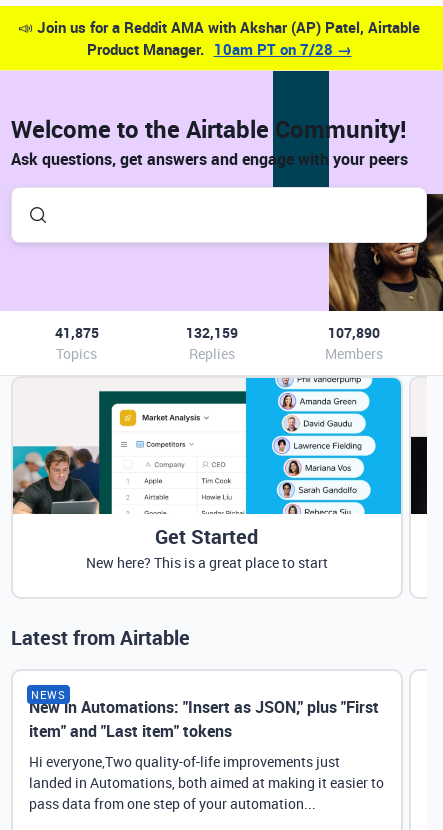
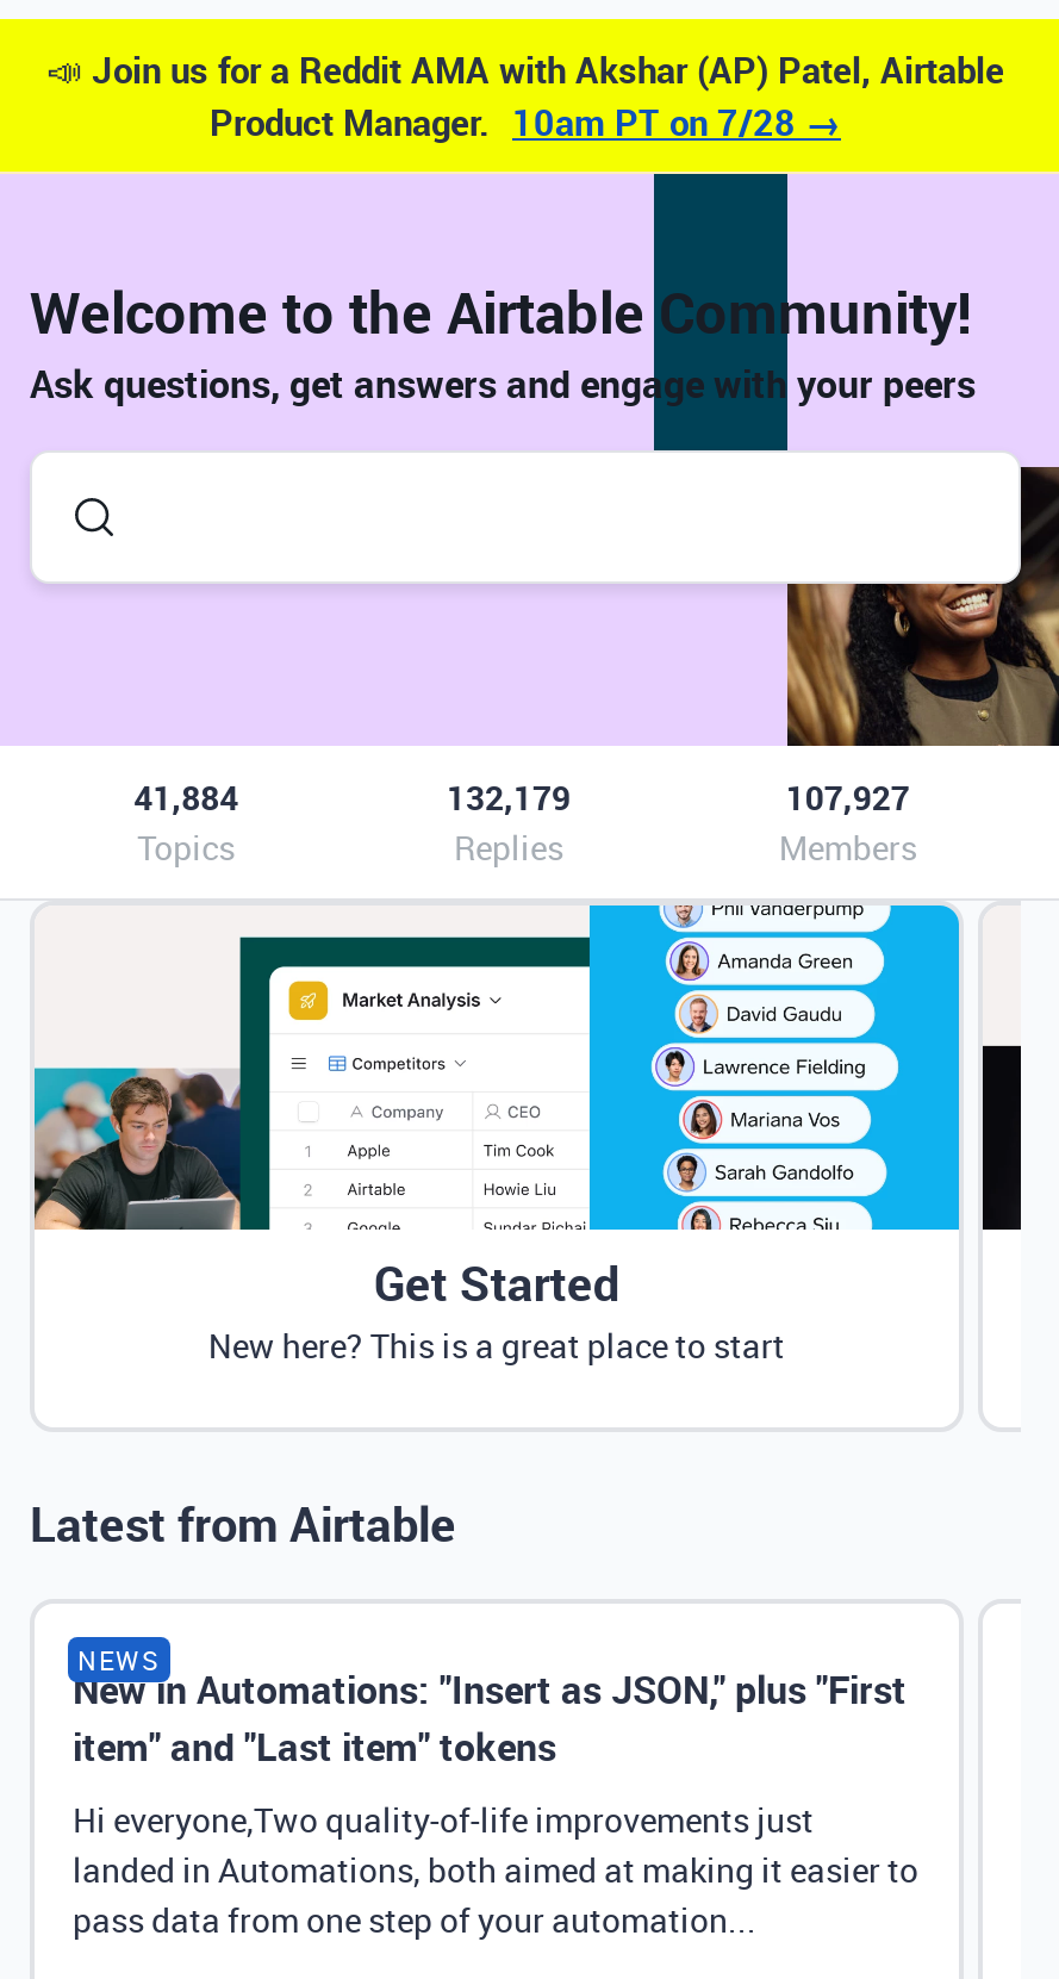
[55,323,99,342] 41,875 -> [134,774,239,820] 41,884
[186,323,238,342] 132,159 -> [447,774,571,820] 132,179
[328,323,380,342] 107,890 -> [786,774,910,820] 107,927

